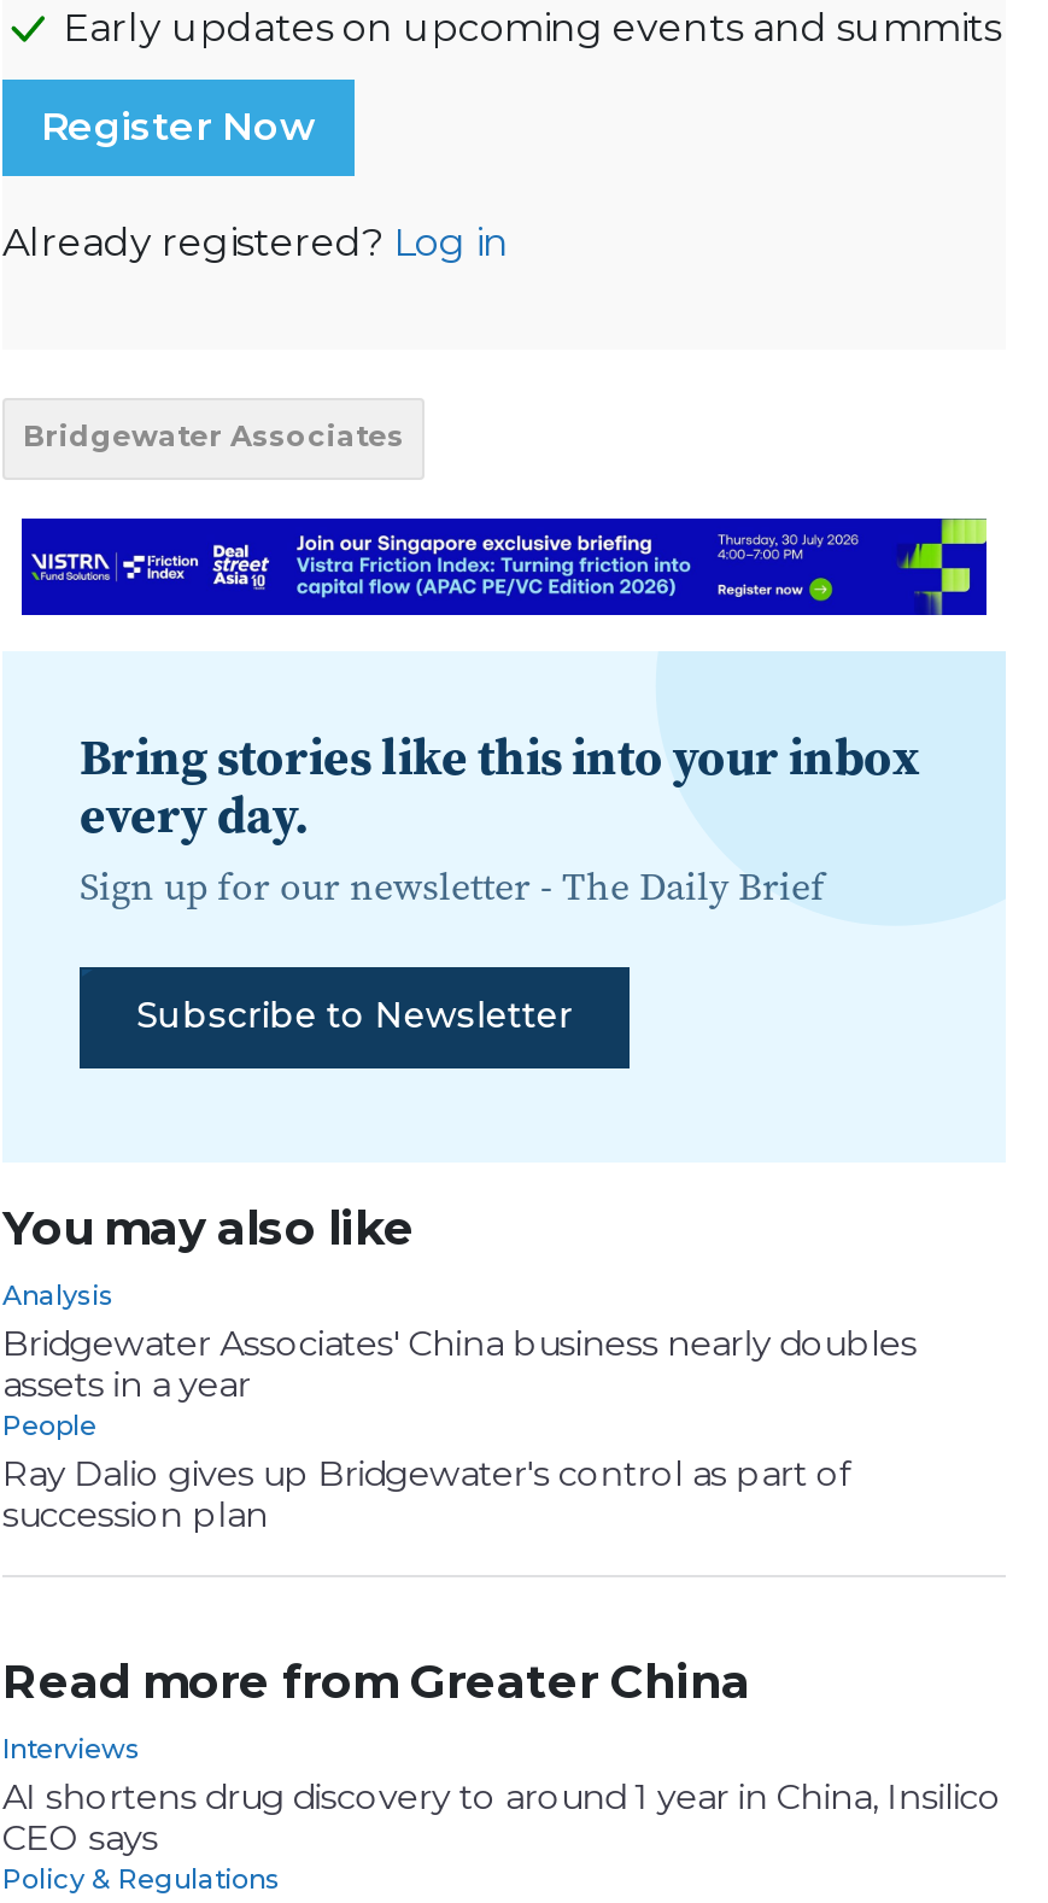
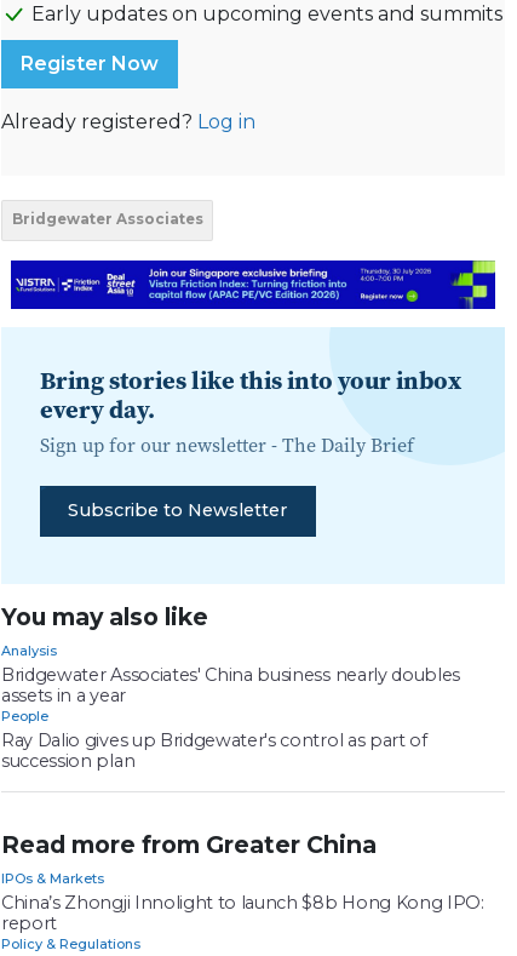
[2,1732,1001,1859] Interviews | AI shortens drug discovery to around 1 year in China, Insilico | CEO says -> [1,870,484,934] IPOs & Markets | China’s Zhongji Innolight to launch $8b Hong Kong IPO: | report

